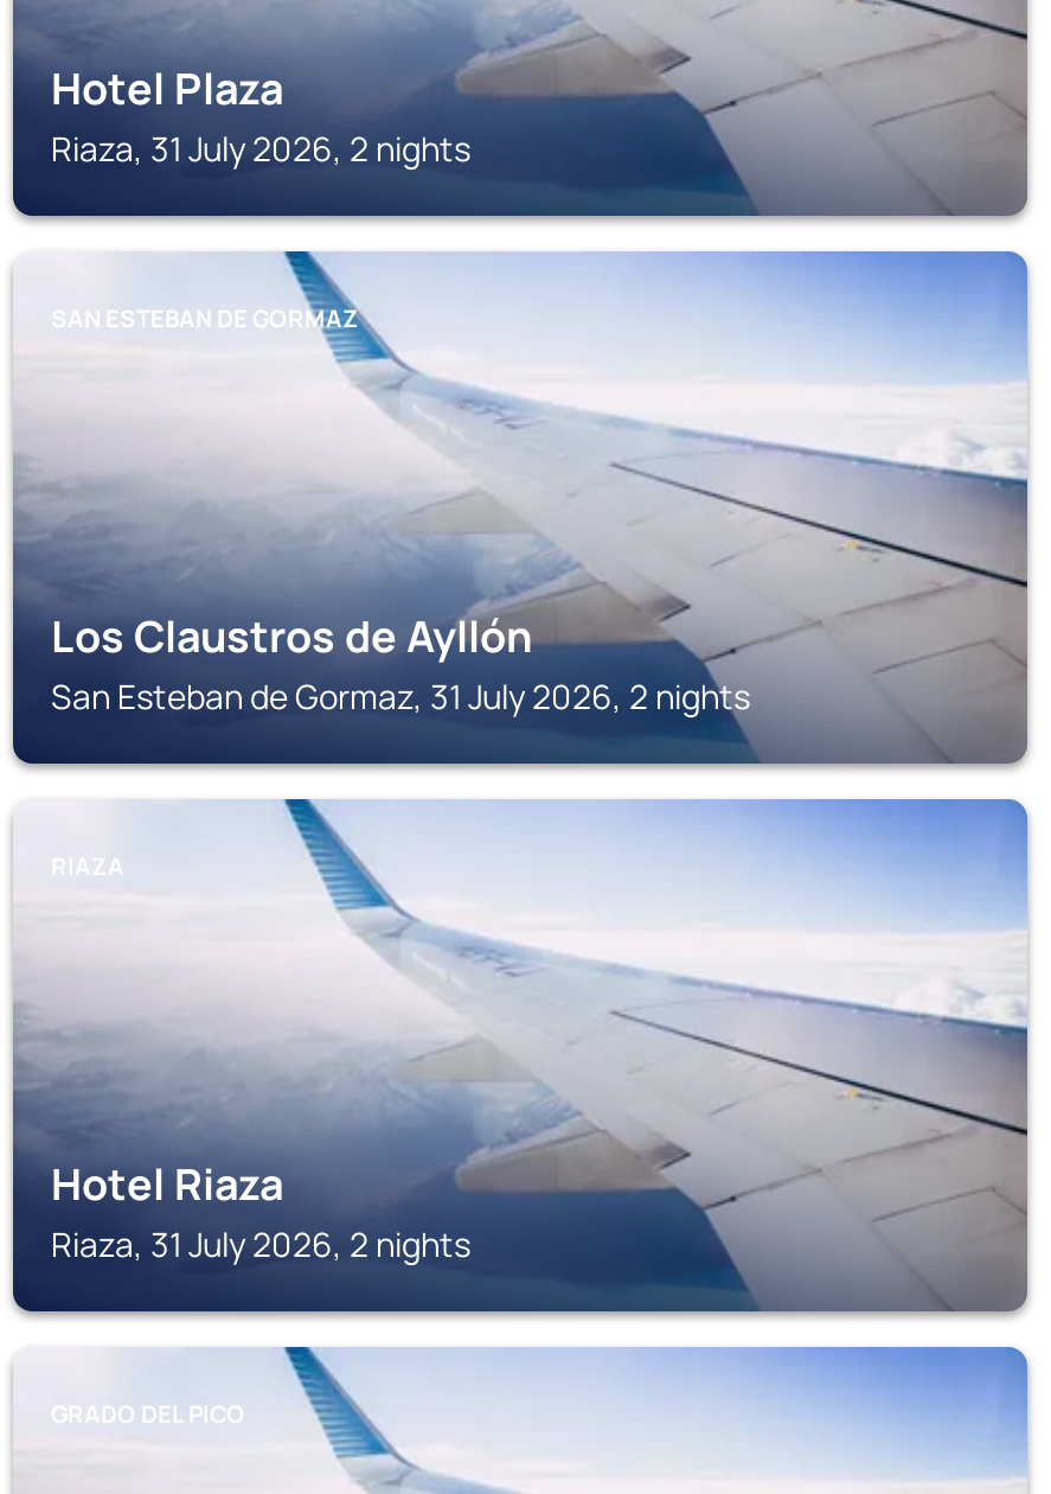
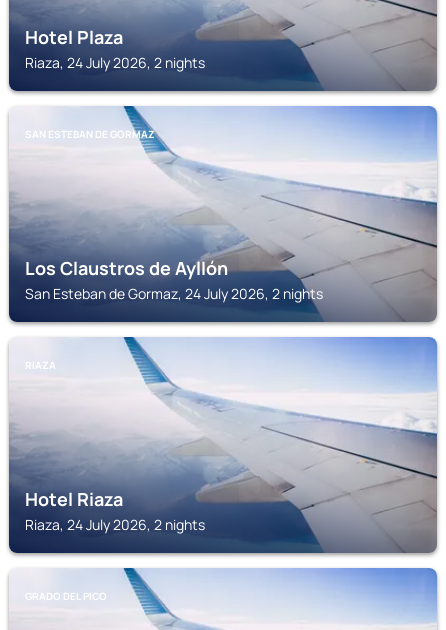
[51,126,470,171] Riaza, 31 July 2026, 2 nights -> [25,53,205,72] Riaza, 24 July 2026, 2 nights
[51,673,750,719] San Esteban de Gormaz, 31 July 2026, 2 nights -> [25,284,323,303] San Esteban de Gormaz, 24 July 2026, 2 nights
[51,1221,470,1266] Riaza, 31 July 2026, 2 nights -> [25,515,205,534] Riaza, 24 July 2026, 2 nights

